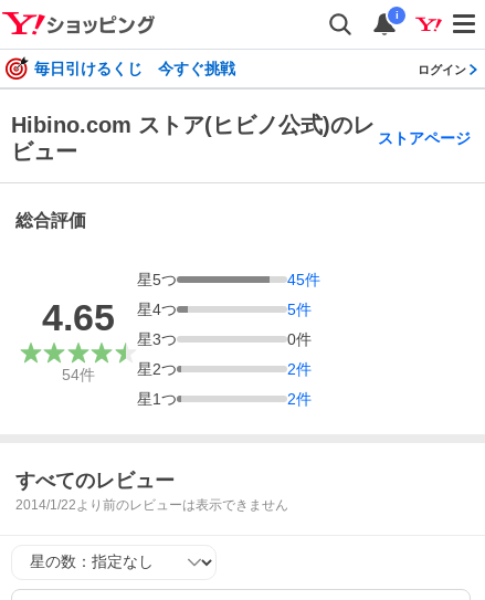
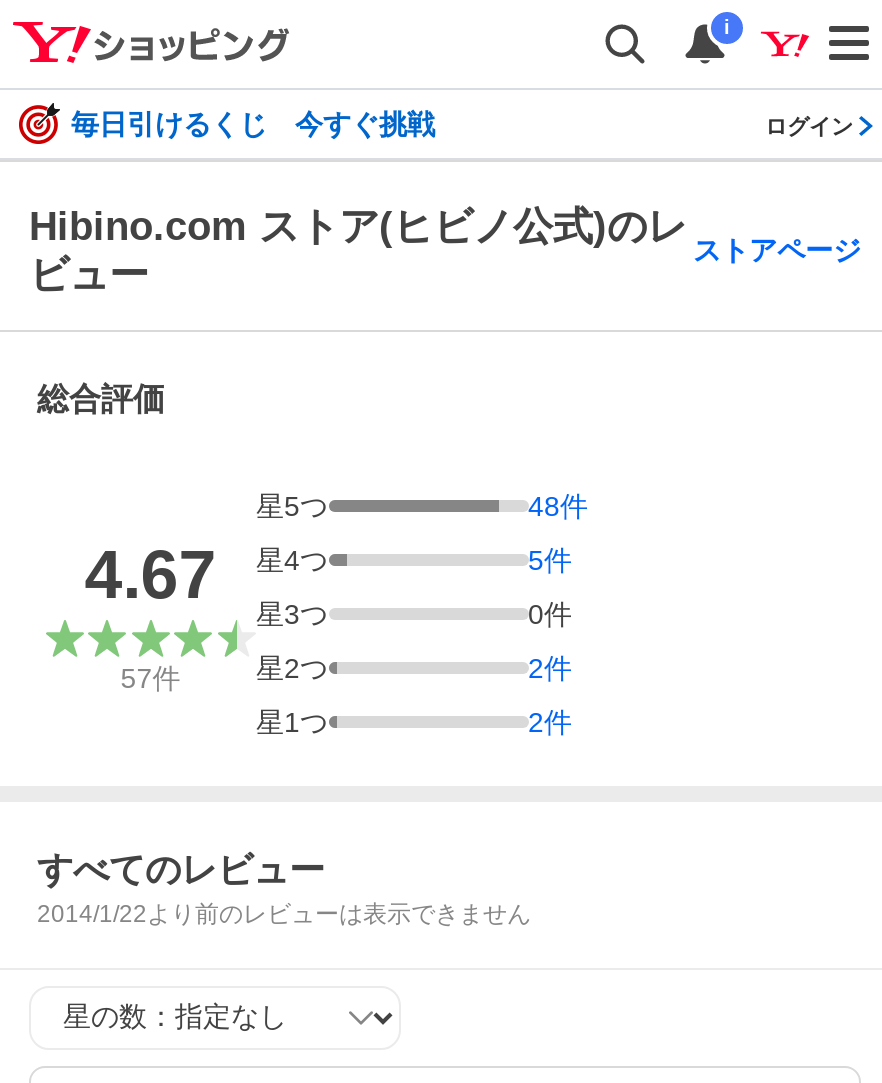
[287,271,320,288] 45件 -> [528,490,588,522] 48件
[42,296,176,338] 4.65 星4つ -> [85,536,328,612] 4.67 星4つ
[62,366,95,383] 54件 -> [121,662,181,694] 57件

